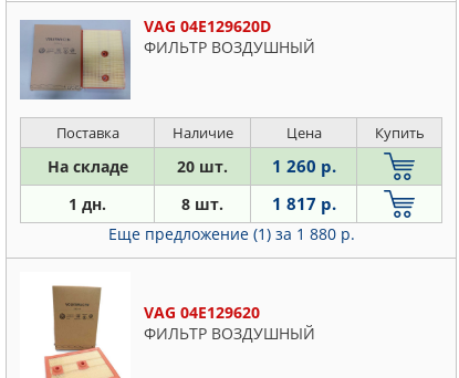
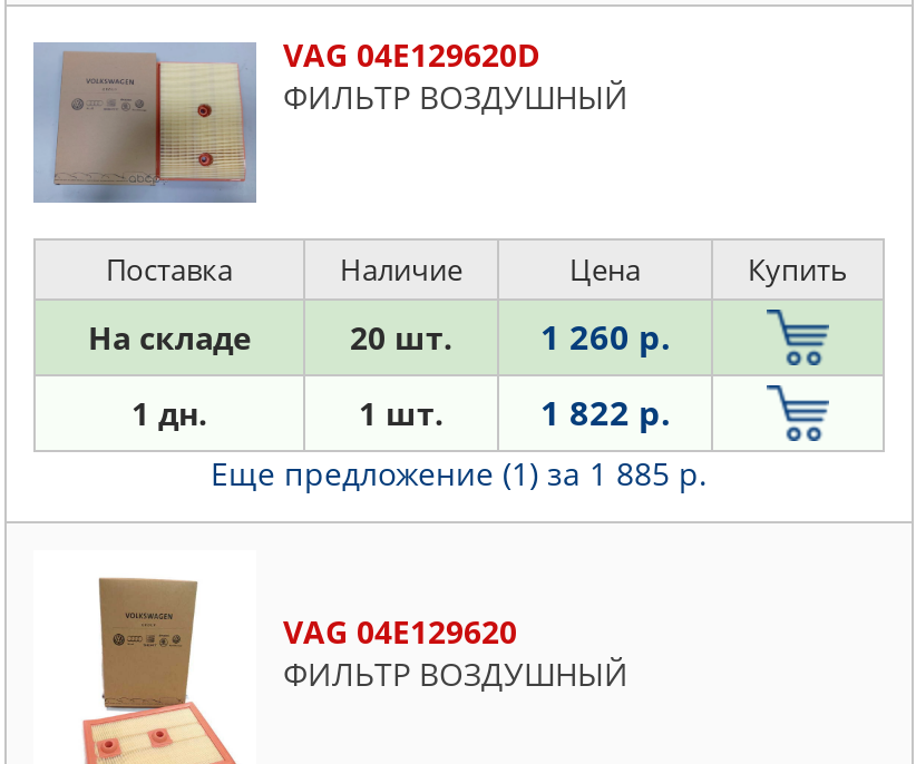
[181,193,223,214] 8 шт. -> [359,392,444,434] 1 шт.
[272,192,336,214] 1 817 р. -> [540,390,670,434] 1 822 р.
[108,223,354,244] Еще предложение (1) за 1 880 р. -> [211,452,708,494] Еще предложение (1) за 1 885 р.

